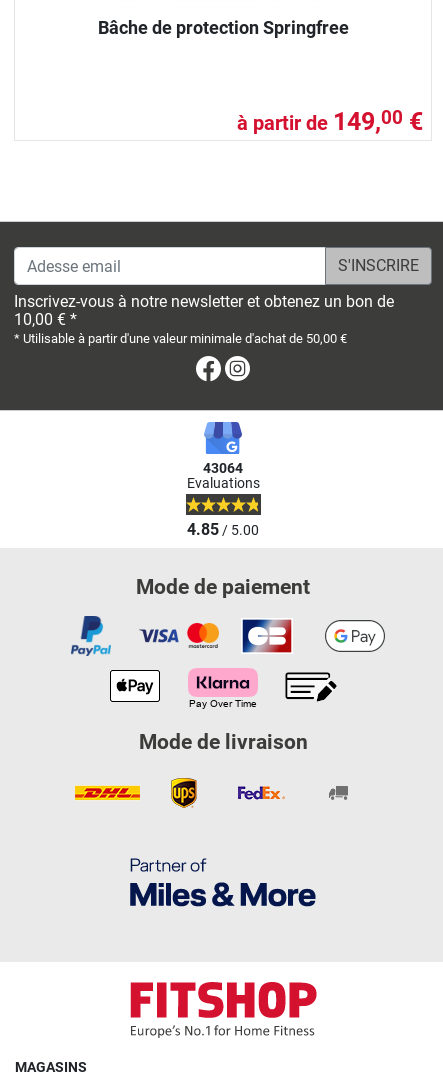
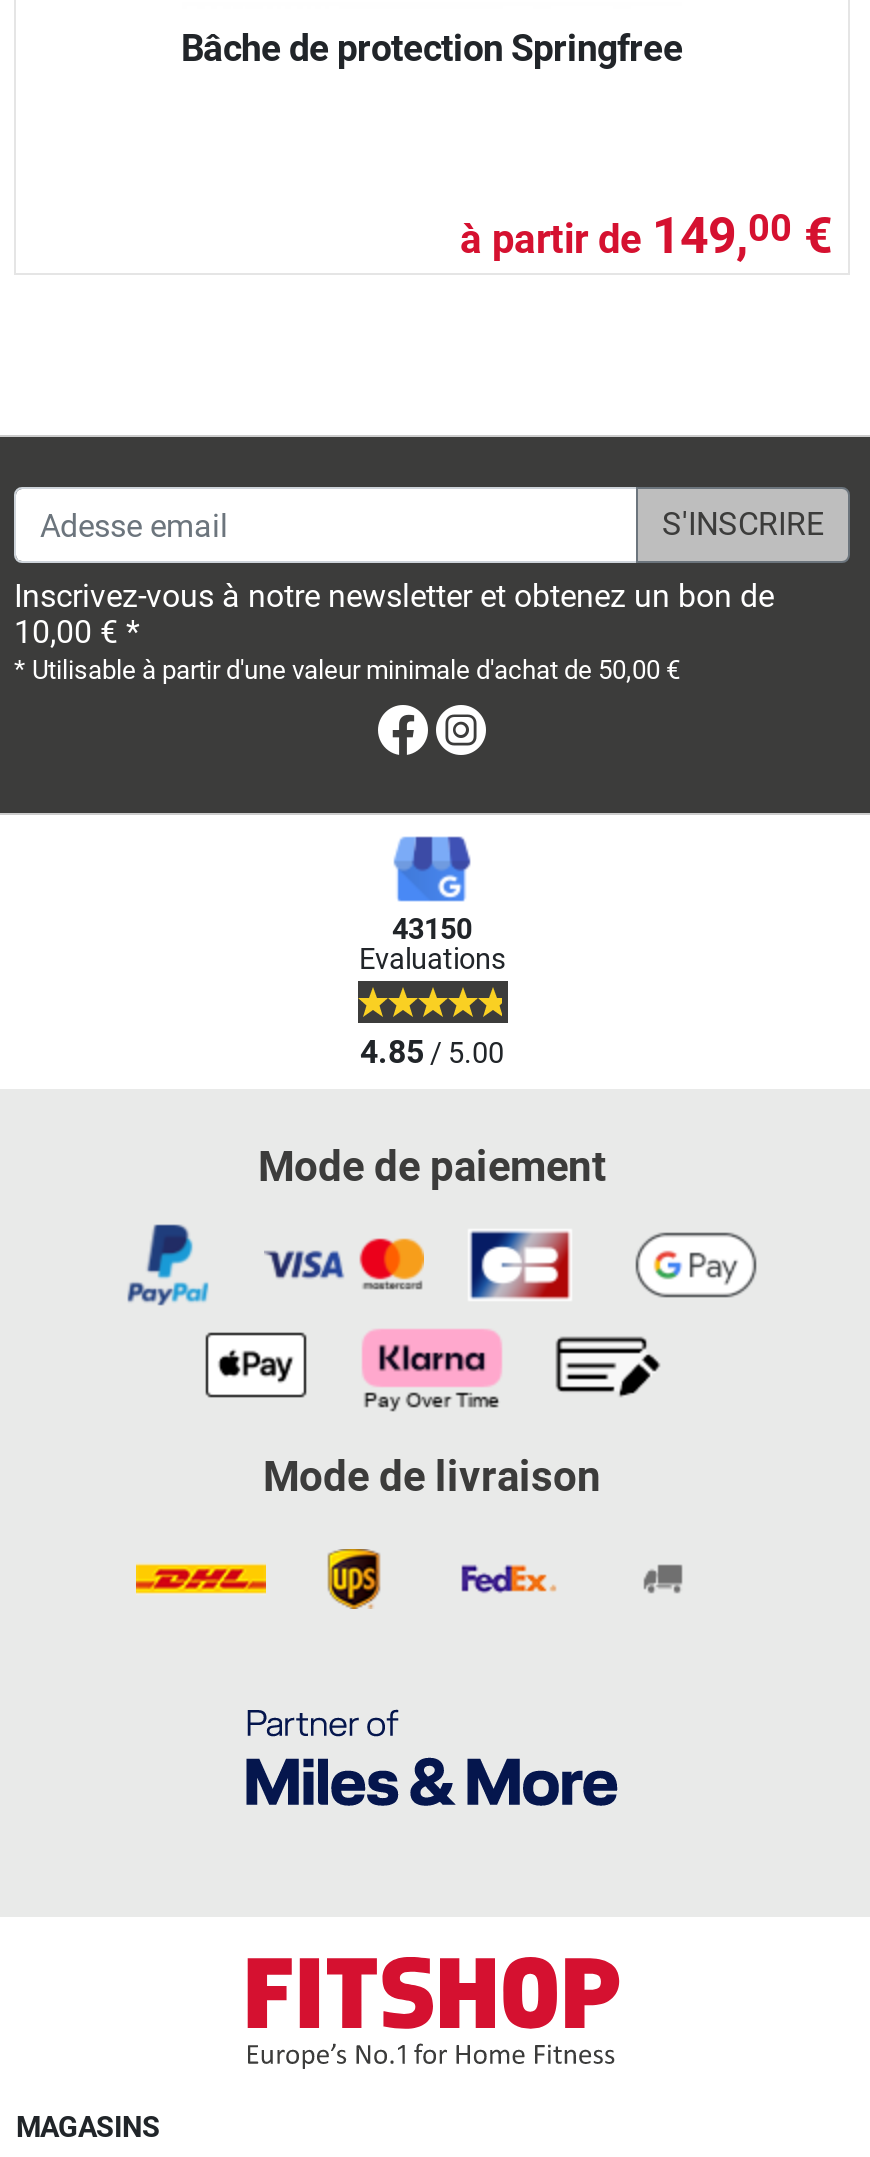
[203,460,243,477] 43064 -> [392,913,472,947] 43150

